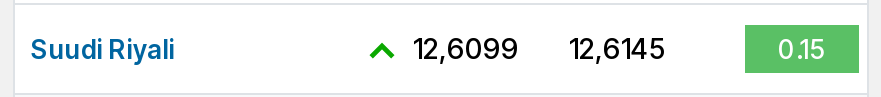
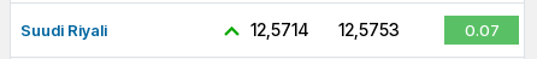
[413,31,519,65] 12,6099 -> [250,19,308,40] 12,5714
[569,31,665,65] 12,6145 -> [338,19,400,40] 12,5753
[778,33,826,65] 0.15 -> [464,21,499,40] 0.07

